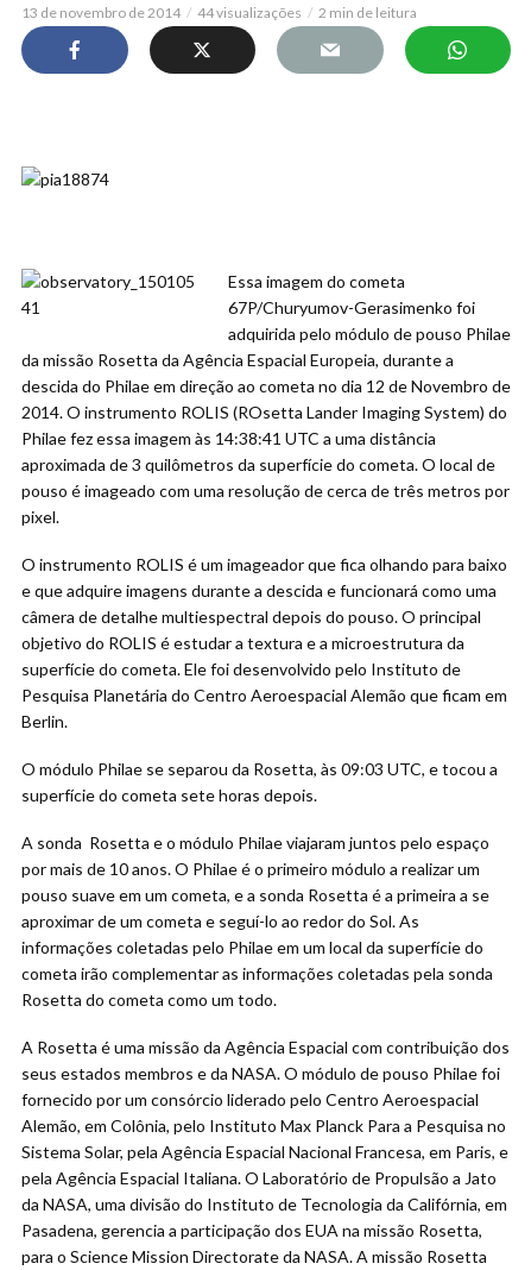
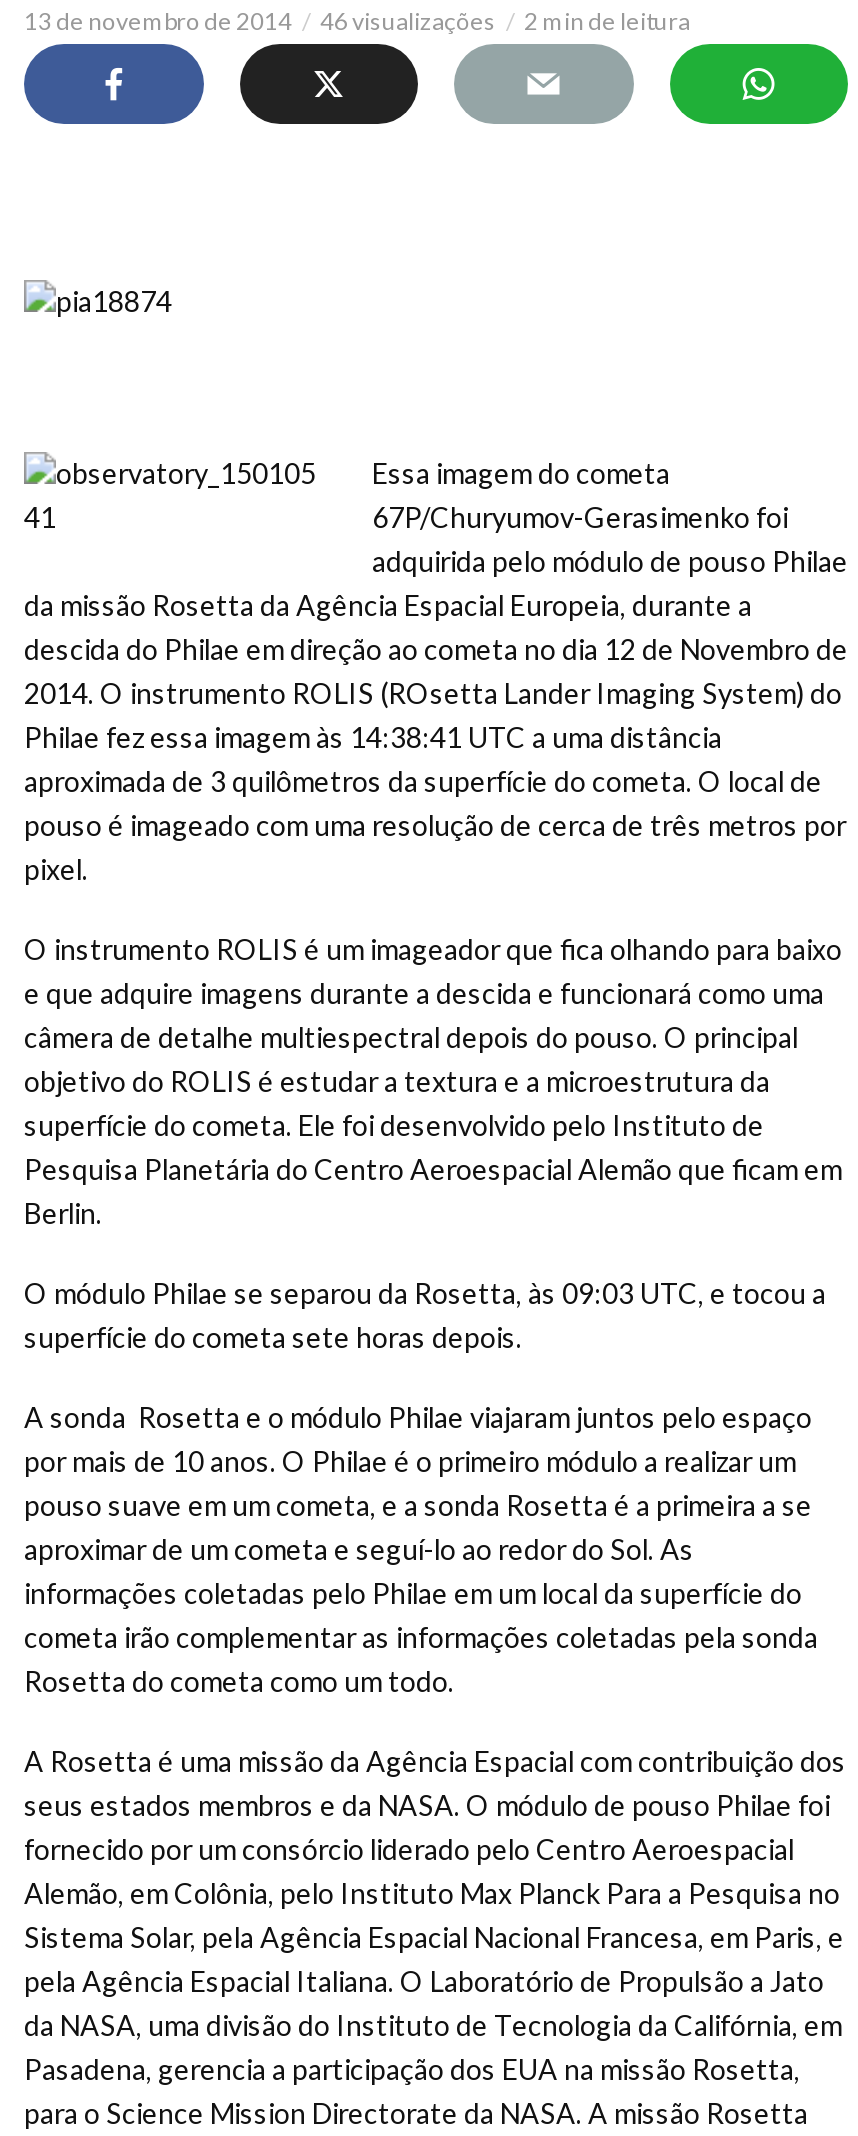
[197,4,302,21] 44 visualizações -> [320,6,496,36] 46 visualizações

